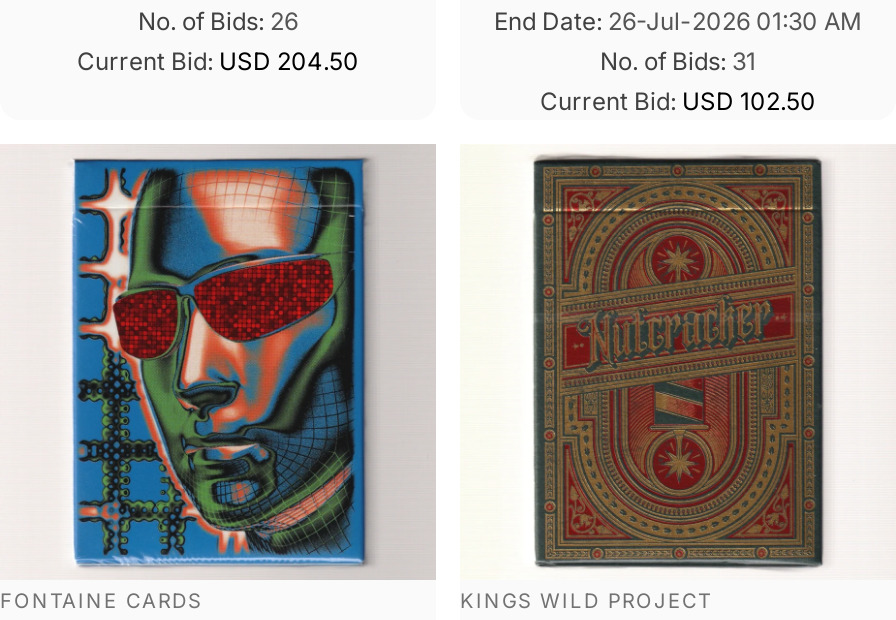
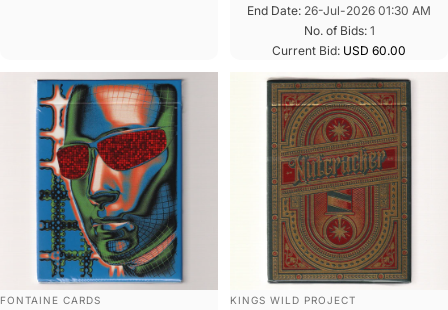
[77,6,359,76] No. of Bids: 26 | Current Bid: USD 204.50 -> none
[600,46,756,76] No. of Bids: 31 -> [303,23,374,38] No. of Bids: 1
[540,86,816,116] Current Bid: USD 102.50 -> [272,43,406,58] Current Bid: USD 60.00

